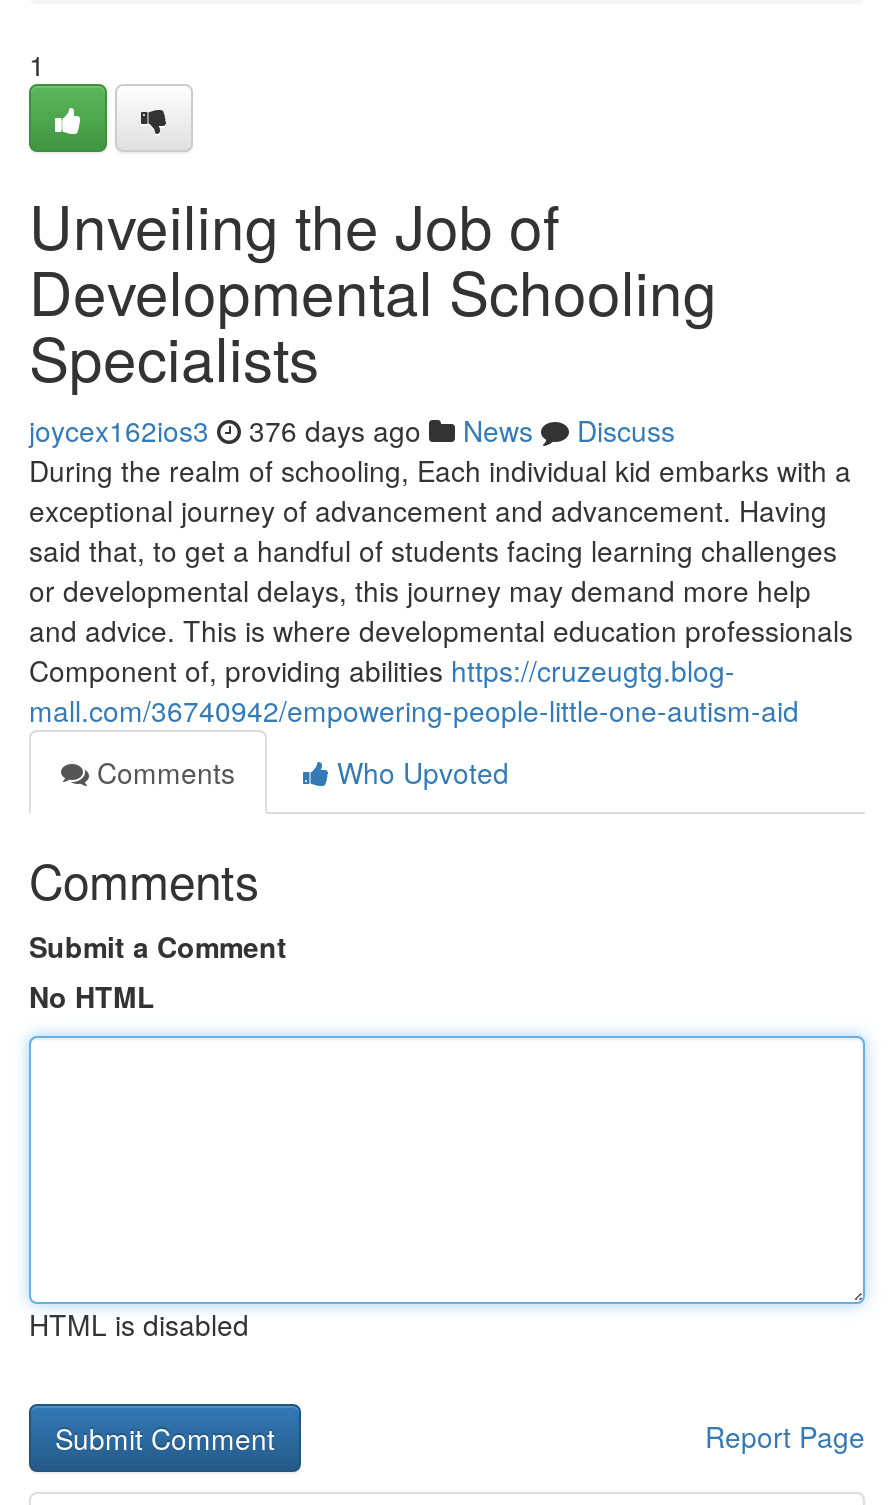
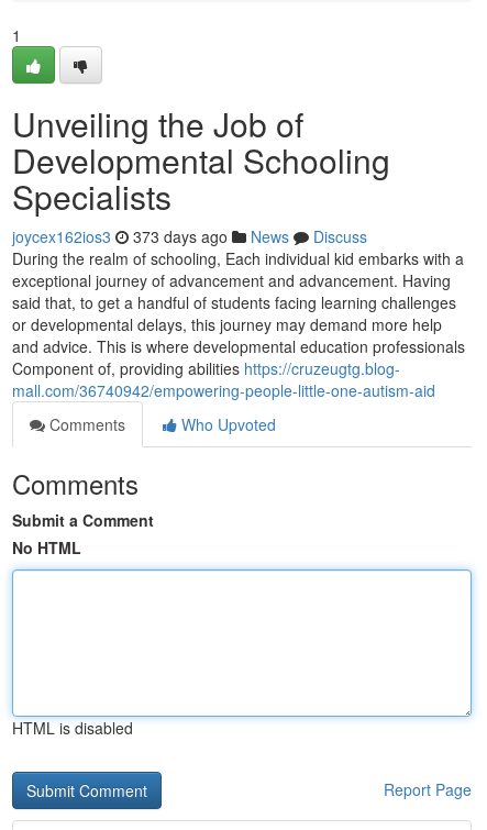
[29,410,675,450] joycex162ios3 376 days ago News Discuss -> [12,225,367,247] joycex162ios3 373 days ago News Discuss

